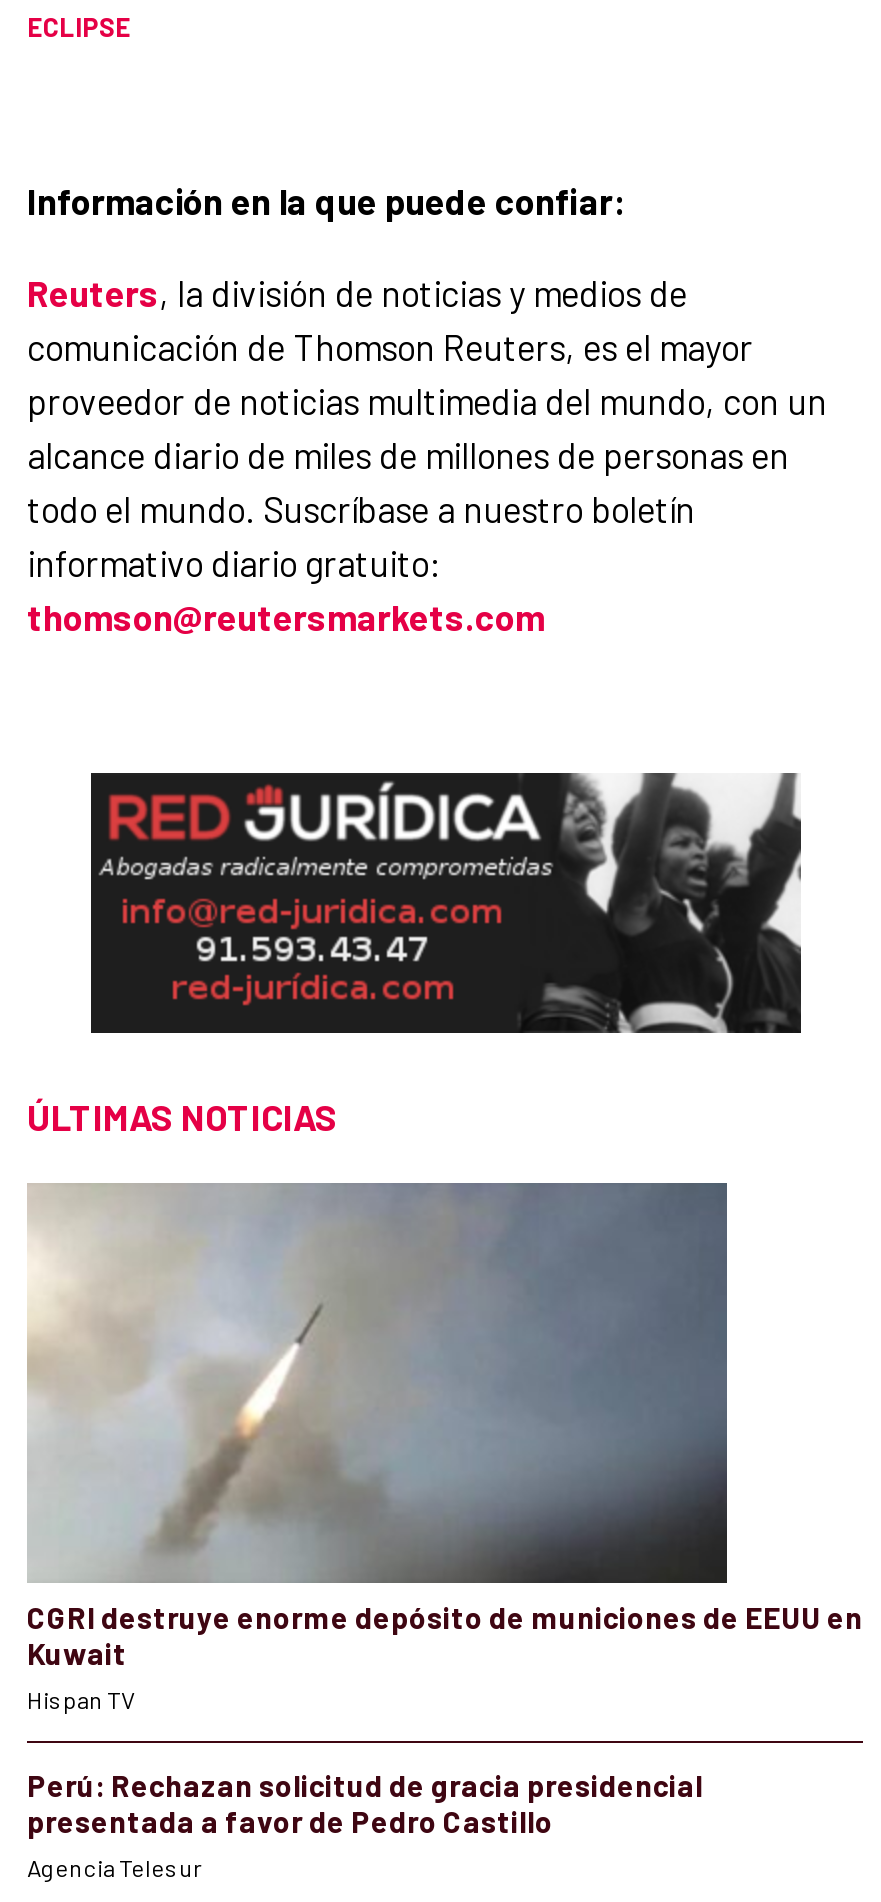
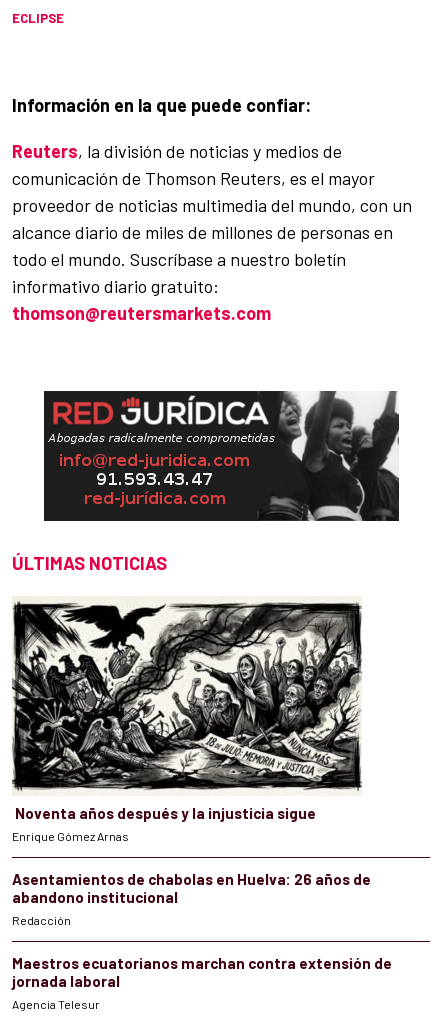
[27,1181,863,1839] [image] | CGRI destruye enorme depósito de municiones de EEUU en | Kuwait | Hispan TV | Perú: Rechazan solicitud de gracia presidencial | presentada a favor de Pedro Castillo -> [12,598,392,990] [image] | Noventa años después y la injusticia sigue | Enrique Gómez Arnas | Asentamientos de chabolas en Huelva: 26 años de | abandono institucional | Redacción | Maestros ecuatorianos marchan contra extensión de | jornada laboral

